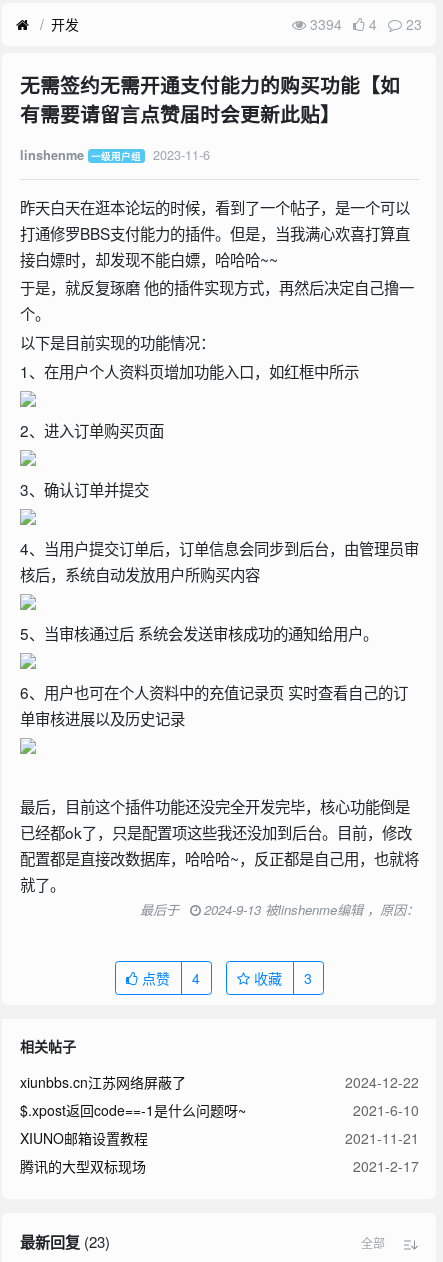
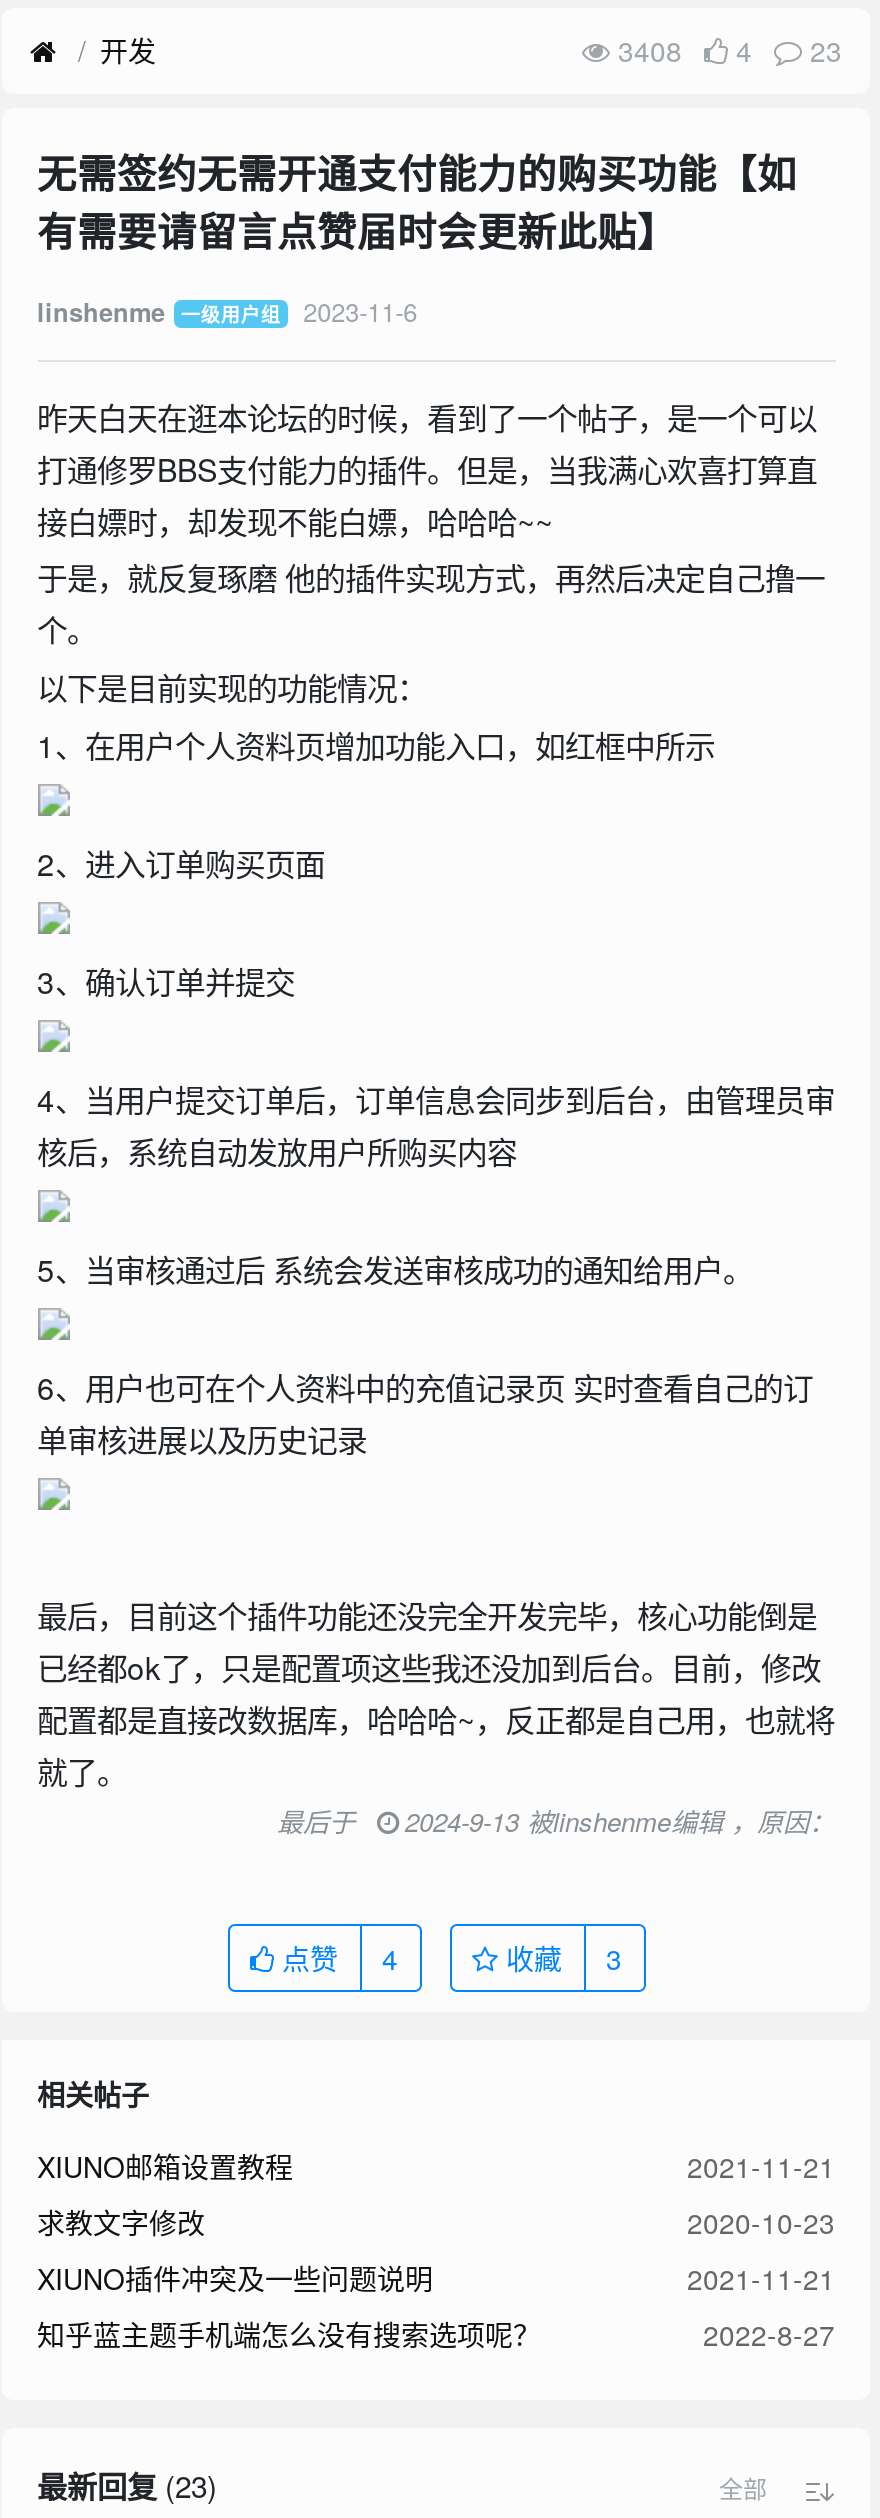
[306,13,422,33] 3394 4 23 -> [610,29,842,69] 3408 4 23
[19,1072,418,1120] xiunbbs.cn江苏网络屏蔽了 | 2024-12-22 | $.xpost返回code==-1是什么问题呀~ | 2021-6-10 -> none
moved [19,1128,418,1148] -> [37,2146,835,2186]: XIUNO邮箱设置教程 | 2021-11-21
[19,1156,418,1176] 腾讯的大型双标现场 | 2021-2-17 -> [37,2202,835,2354] 求教文字修改 | 2020-10-23 | XIUNO插件冲突及一些问题说明 | 2021-11-21 | 知乎蓝主题手机端怎么没有搜索选项呢？ | 2022-8-27

